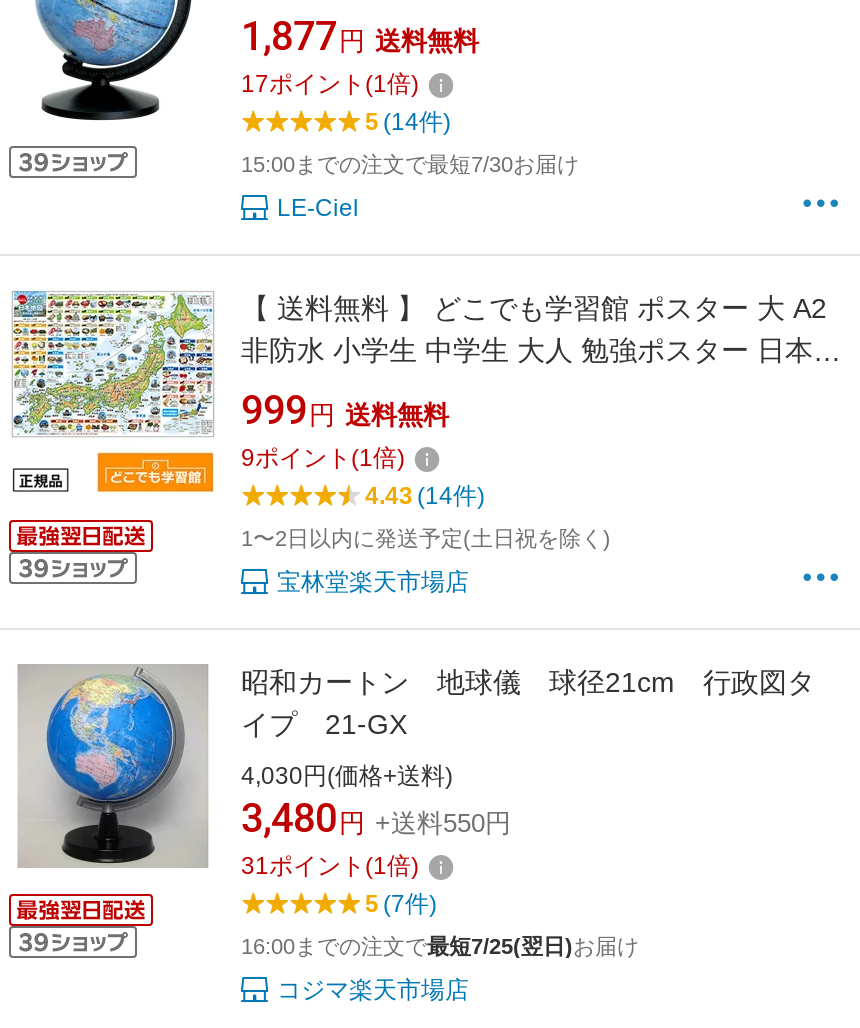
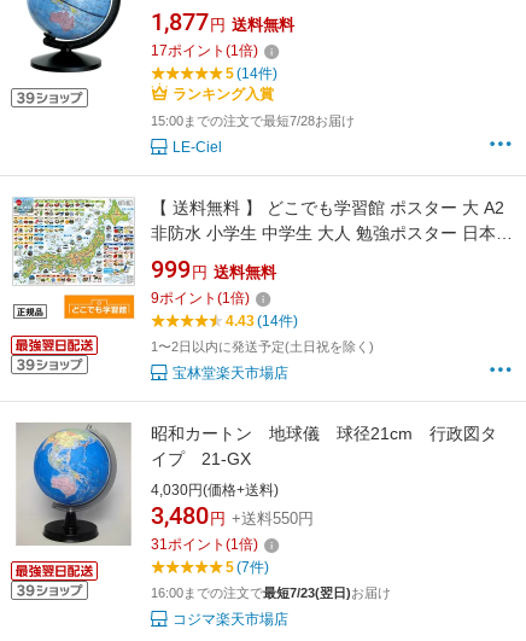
[241,153,579,177] 15:00までの注文で最短7/30お届け -> [151,86,355,129] ランキング入賞 | 15:00までの注文で最短7/28お届け
[241,935,639,959] 16:00までの注文で最短7/25(翌日)お届け -> [151,586,391,601] 16:00までの注文で最短7/23(翌日)お届け

